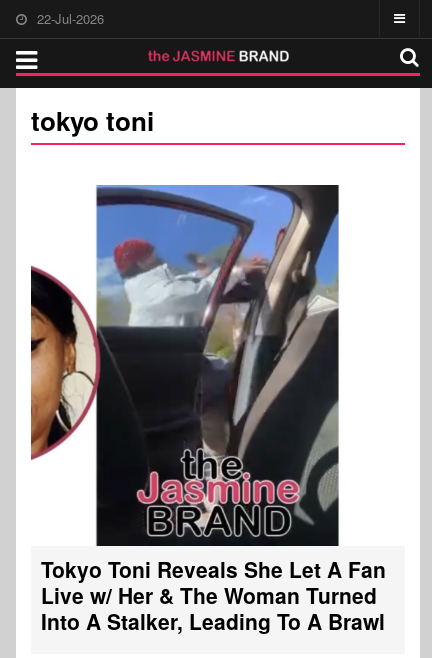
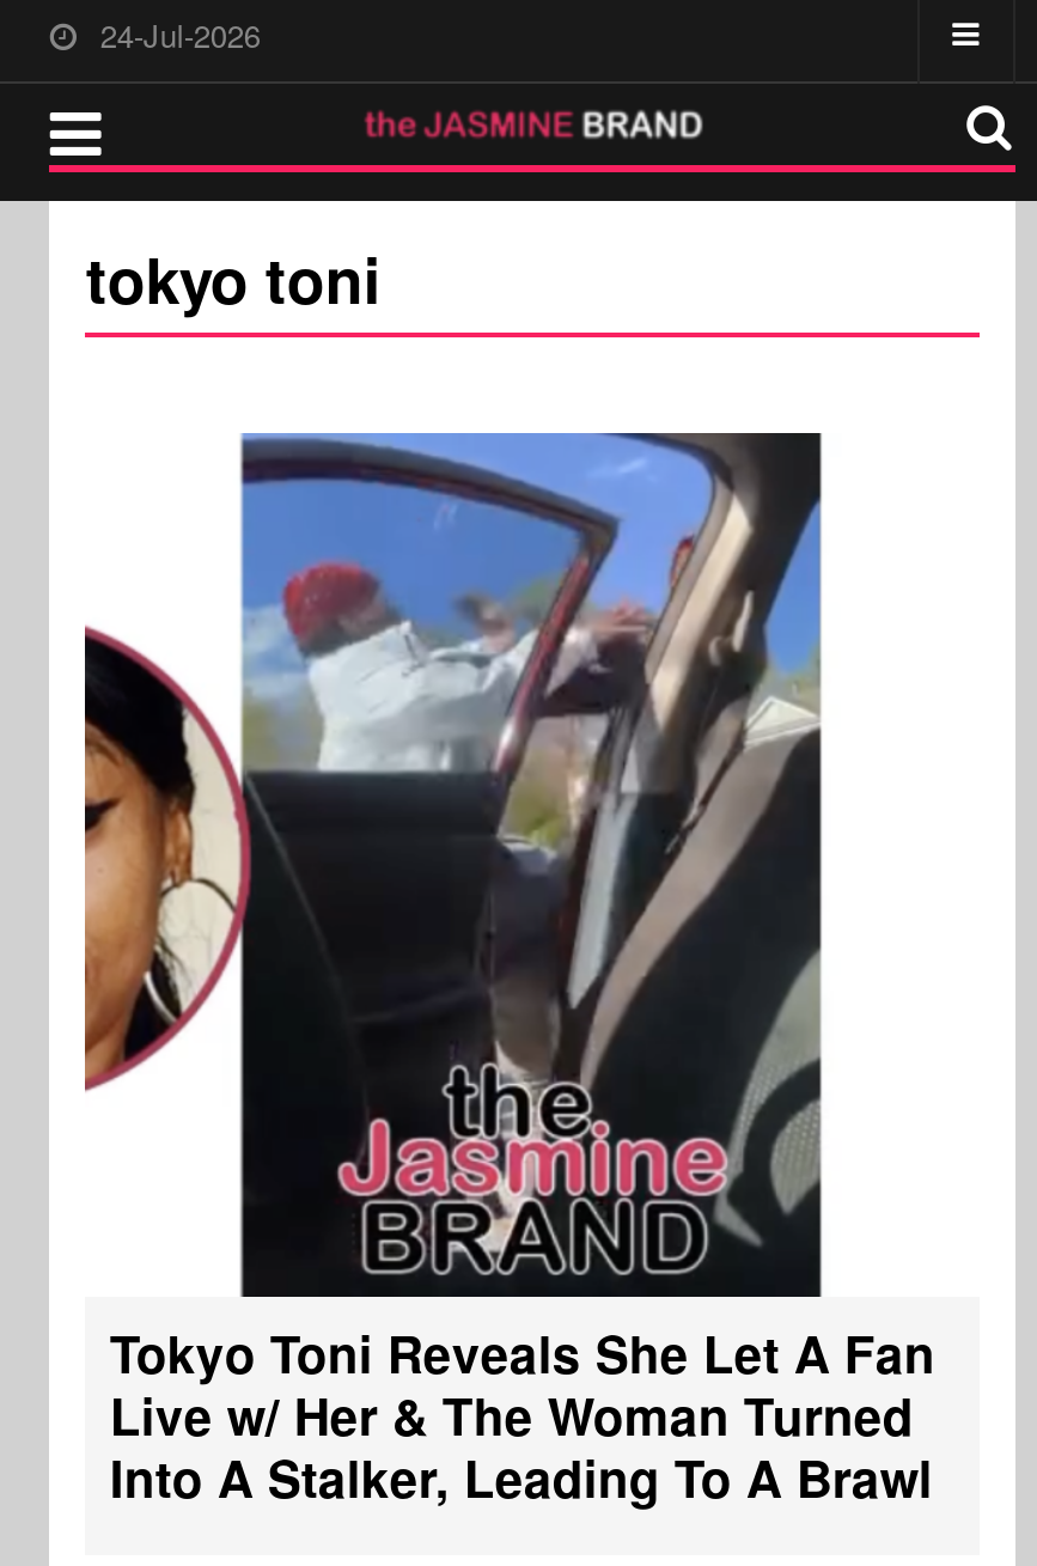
[37,9,104,28] 22-Jul-2026 -> [100,12,261,57] 24-Jul-2026

